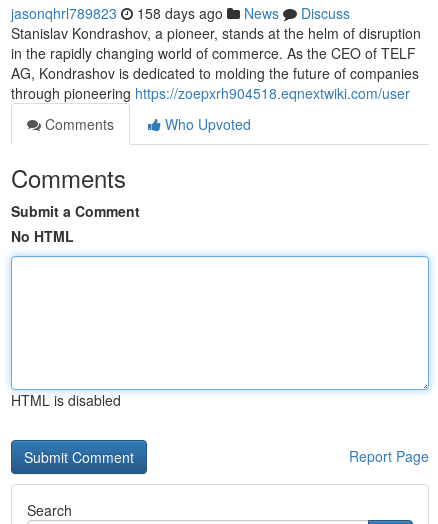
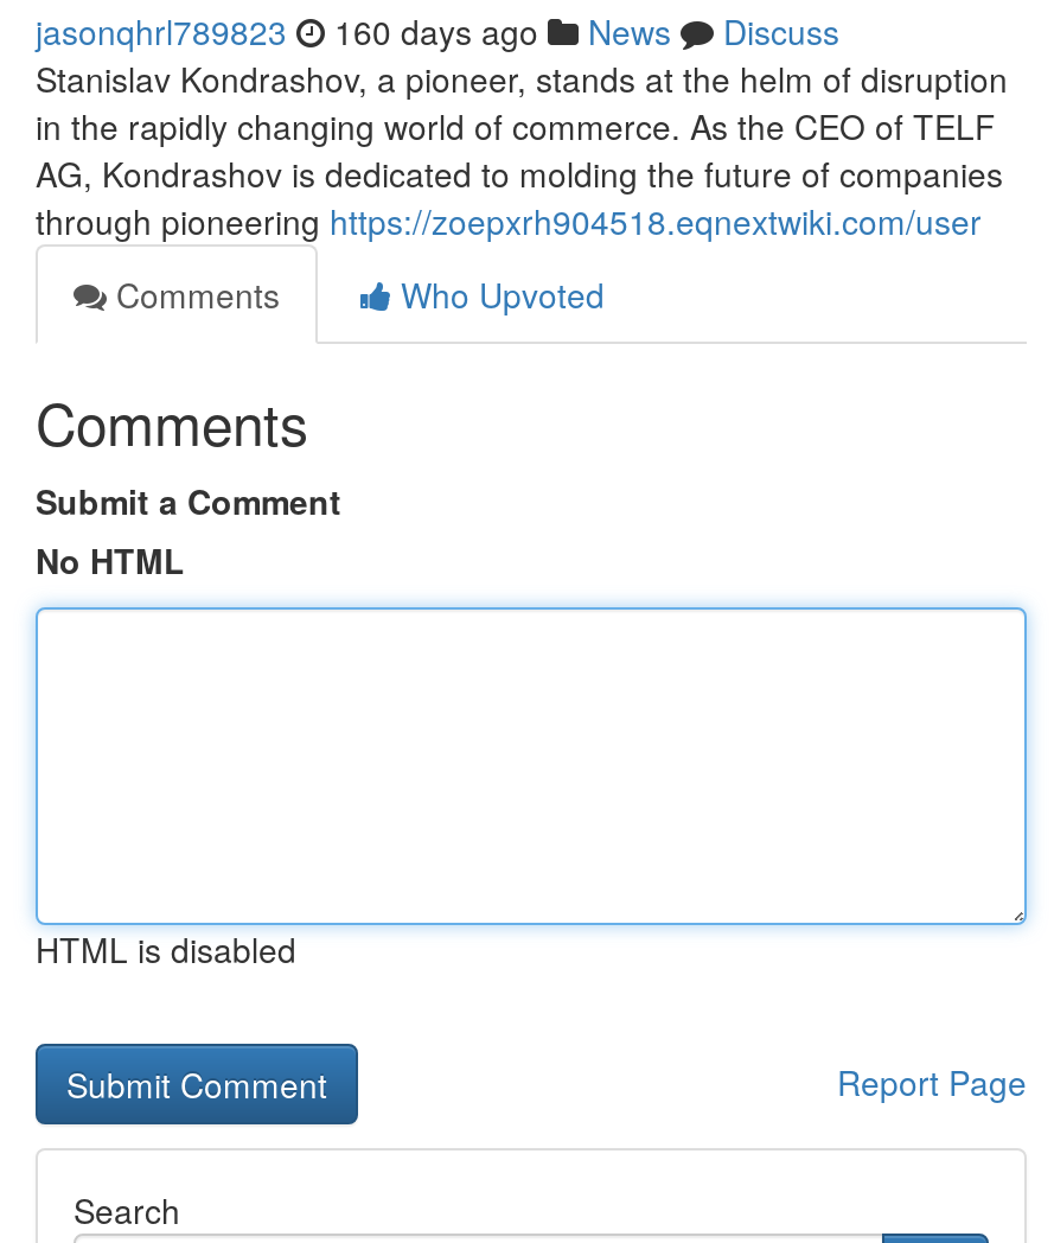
[11,3,350,23] jasonqhrl789823 158 days ago News Discuss -> [36,7,839,55] jasonqhrl789823 160 days ago News Discuss

